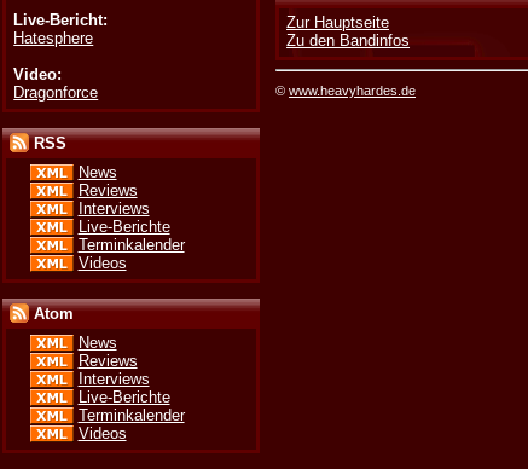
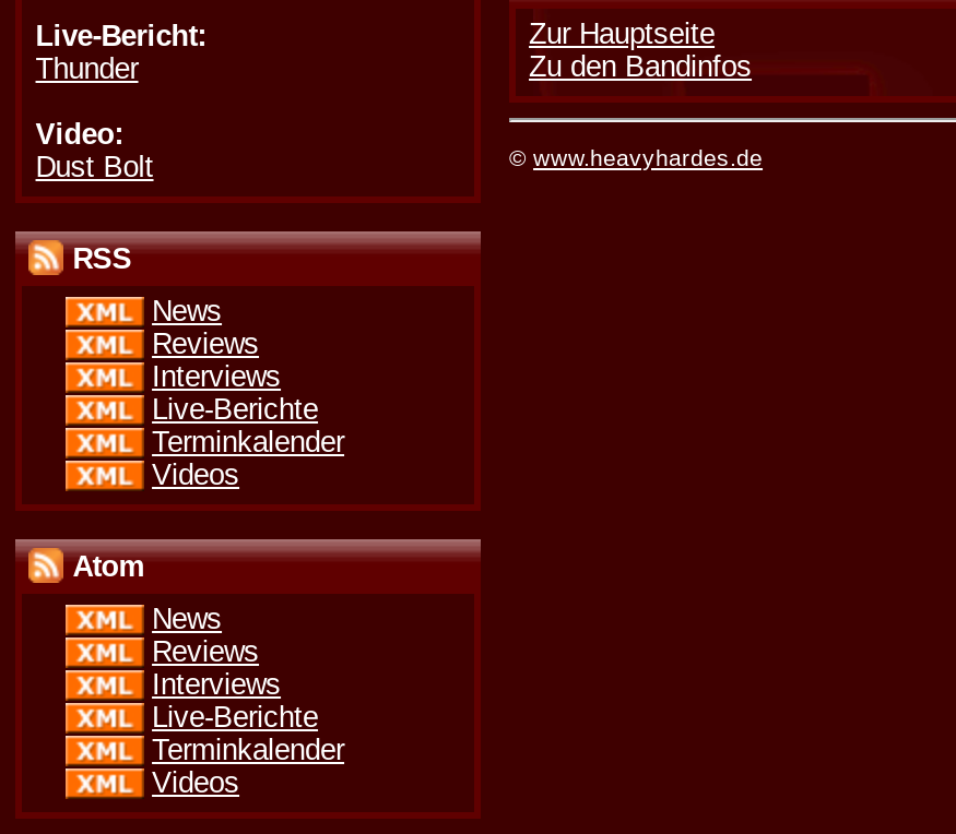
[14,28,93,47] Hatesphere -> [36,51,138,84] Thunder
[14,83,98,101] Dragonforce -> [36,150,154,182] Dust Bolt

